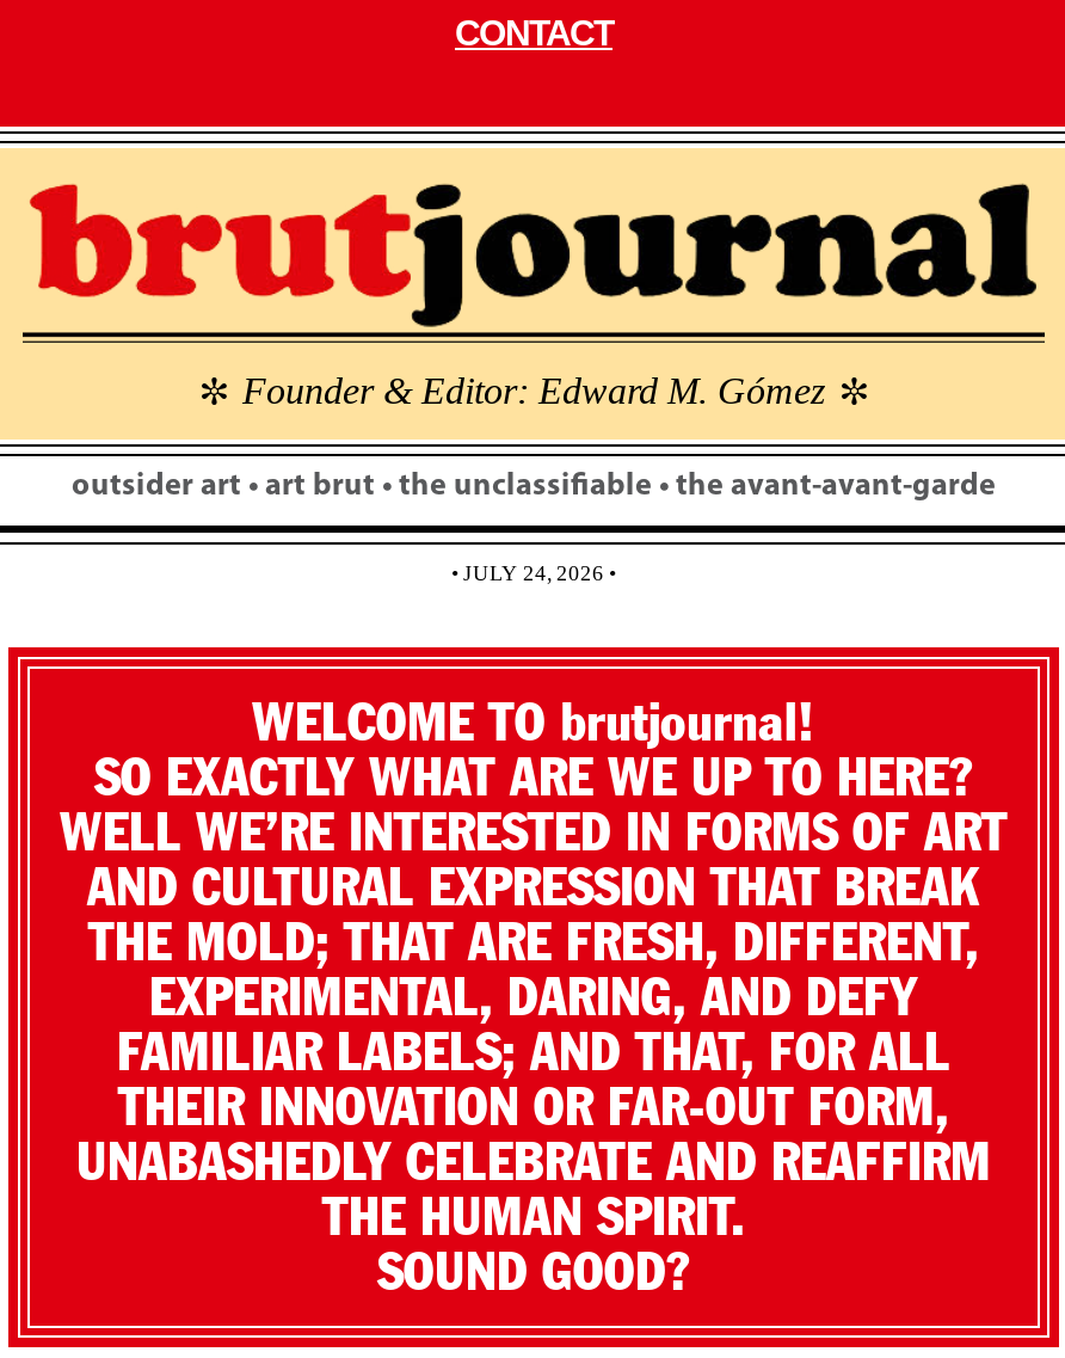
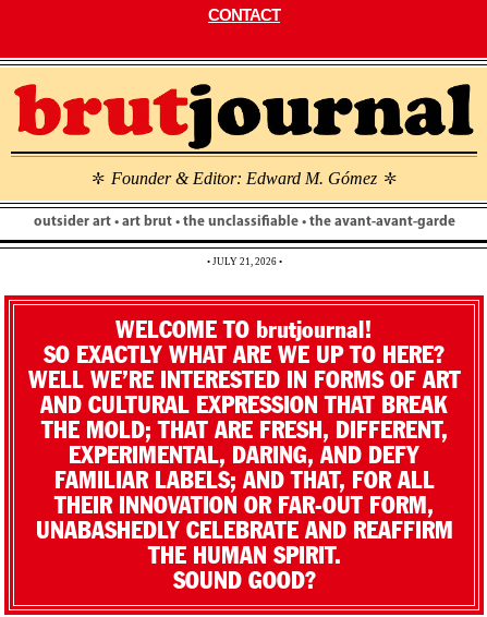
[451,560,616,584] • JULY 24, 2026 • -> [206,256,282,267] • JULY 21, 2026 •

